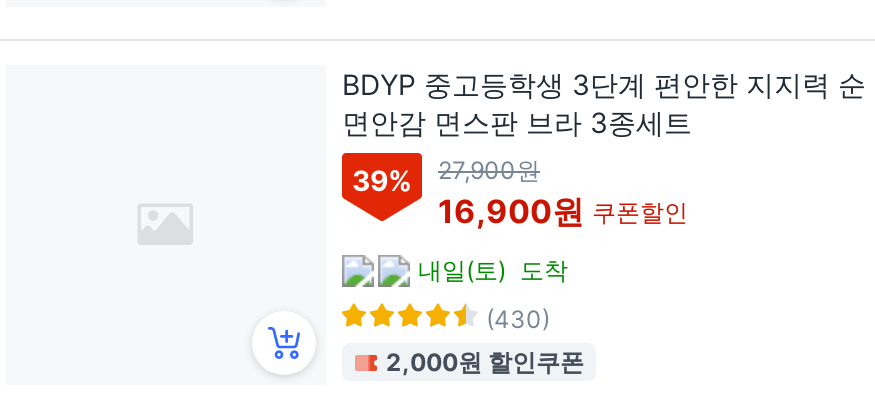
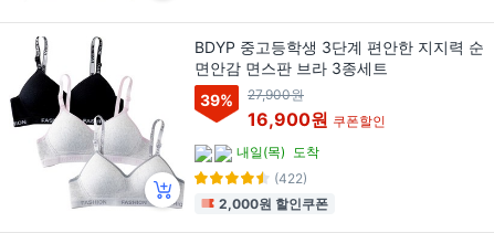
none -> [9,36,185,209] [image]
[418,254,568,284] 내일(토) 도착 -> [237,144,319,160] 내일(목) 도착
[486,303,550,333] (430) -> [274,171,307,187] (422)

